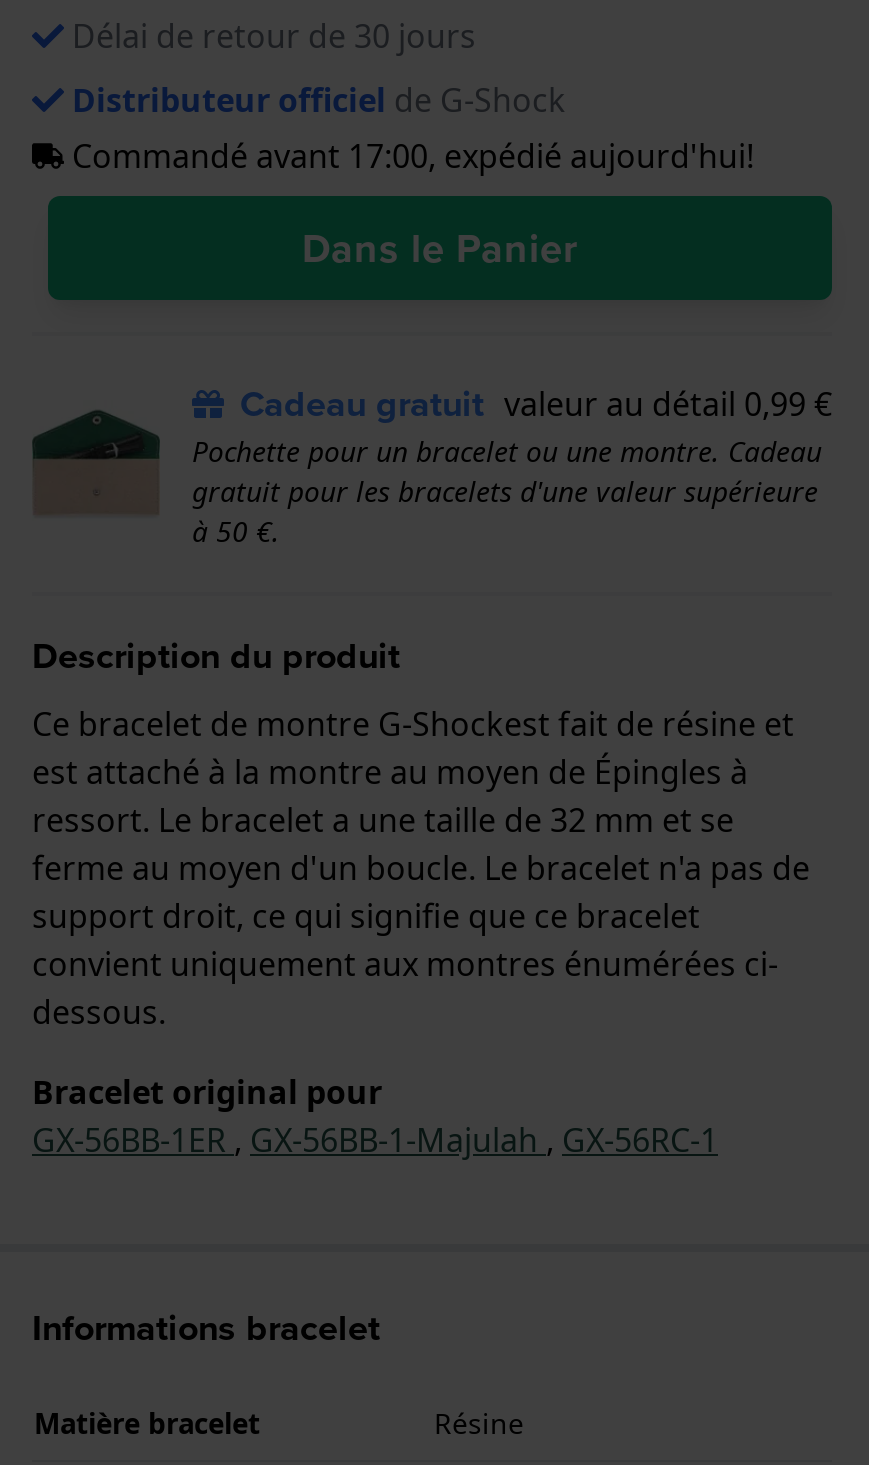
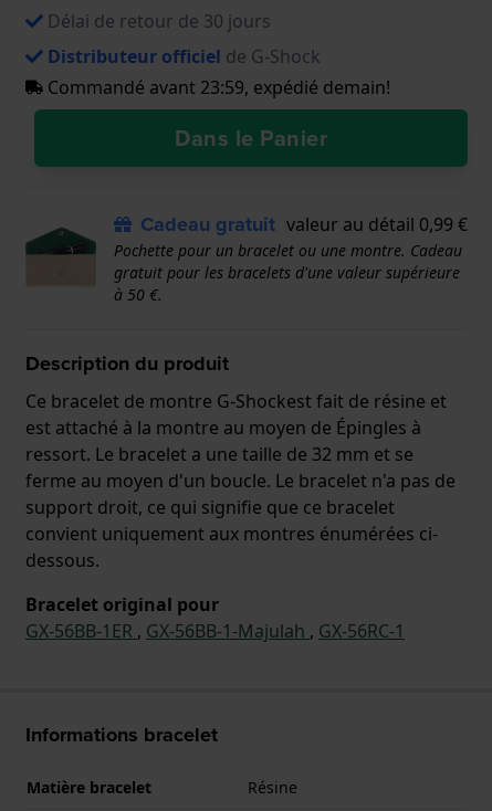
[64,134,754,178] Commandé avant 17:00, expédié aujourd'hui! -> [43,75,390,99] Commandé avant 23:59, expédié demain!

